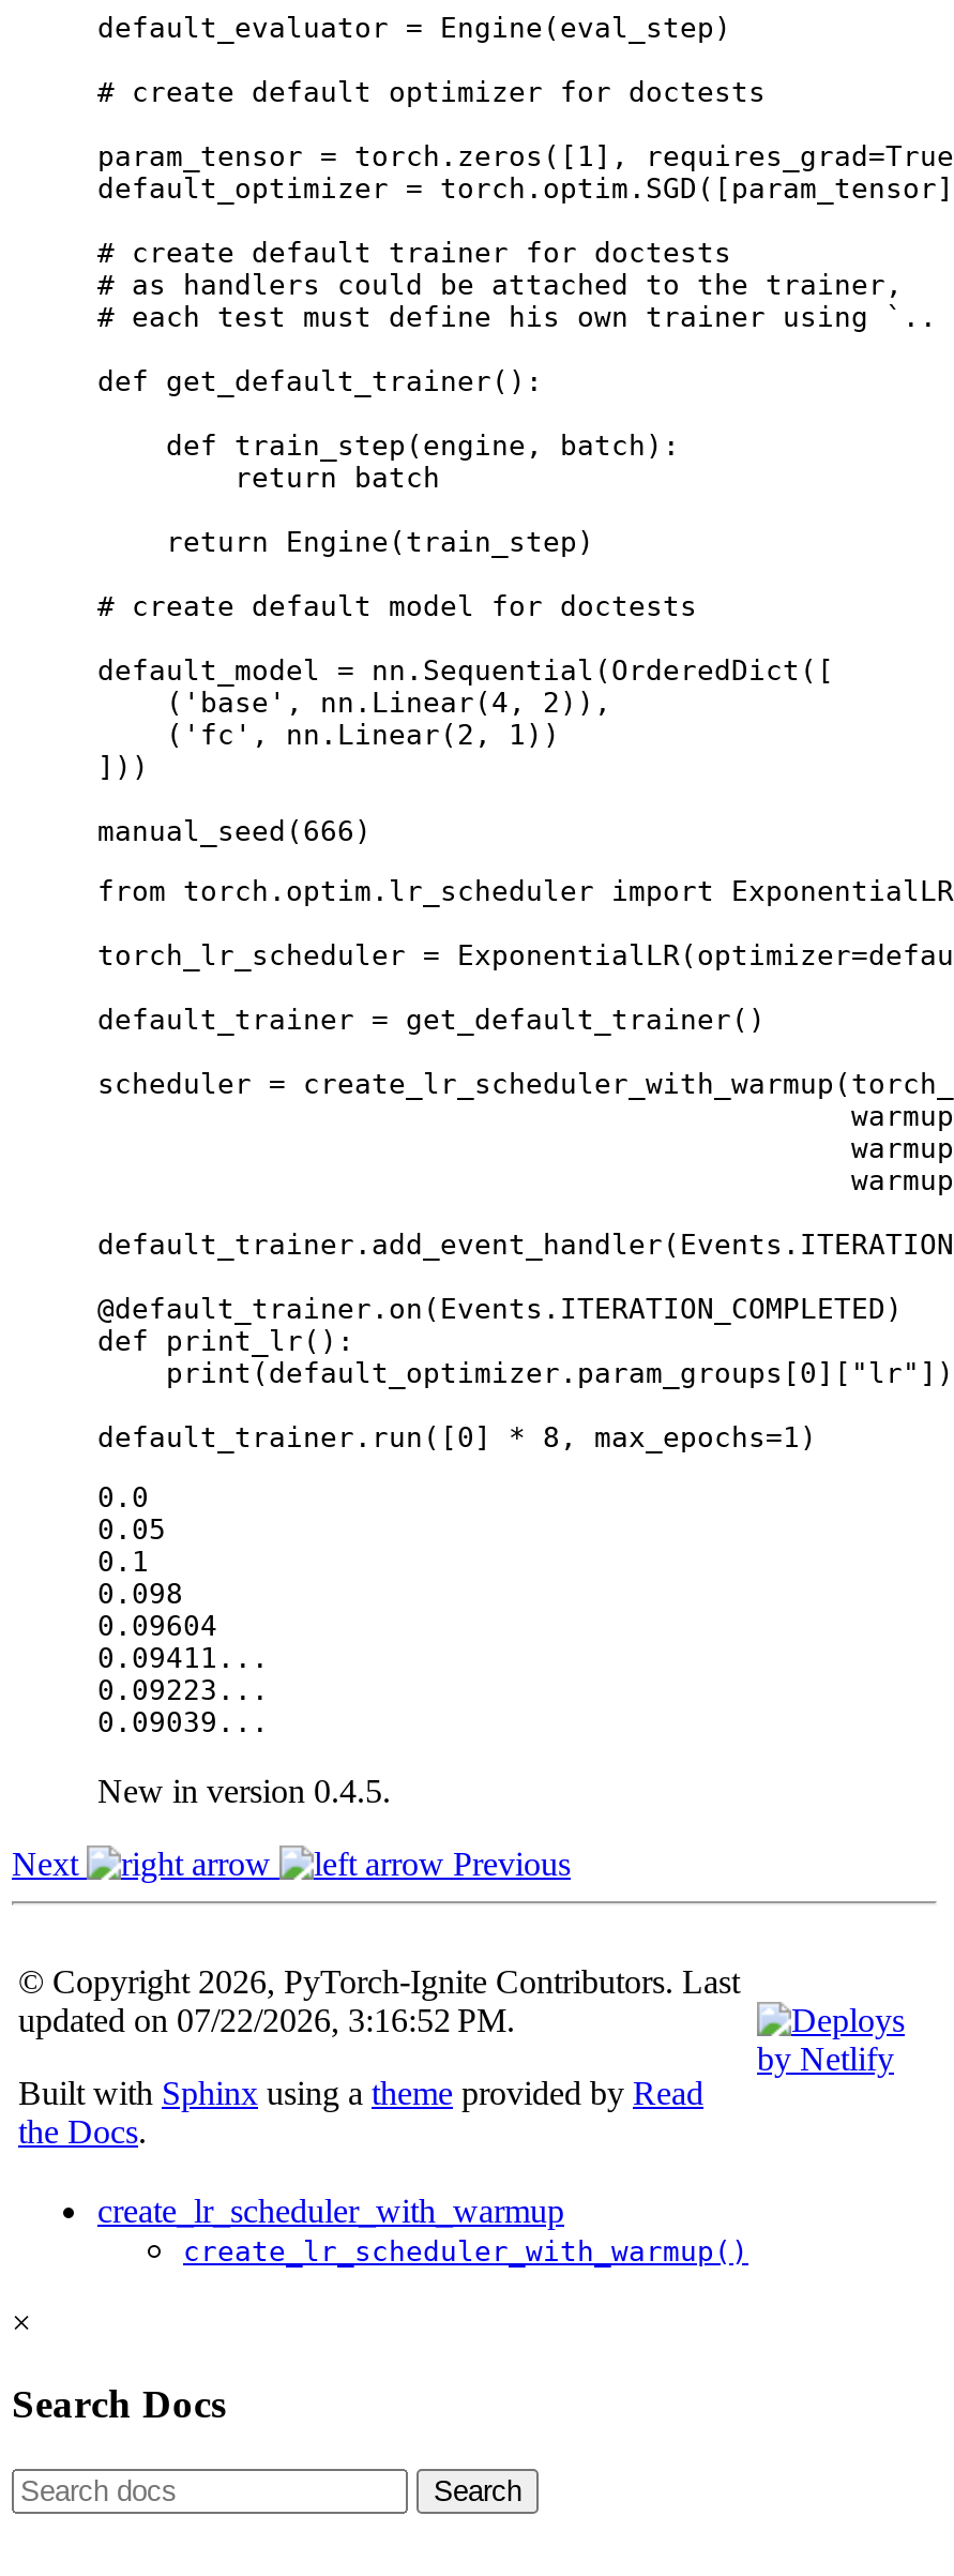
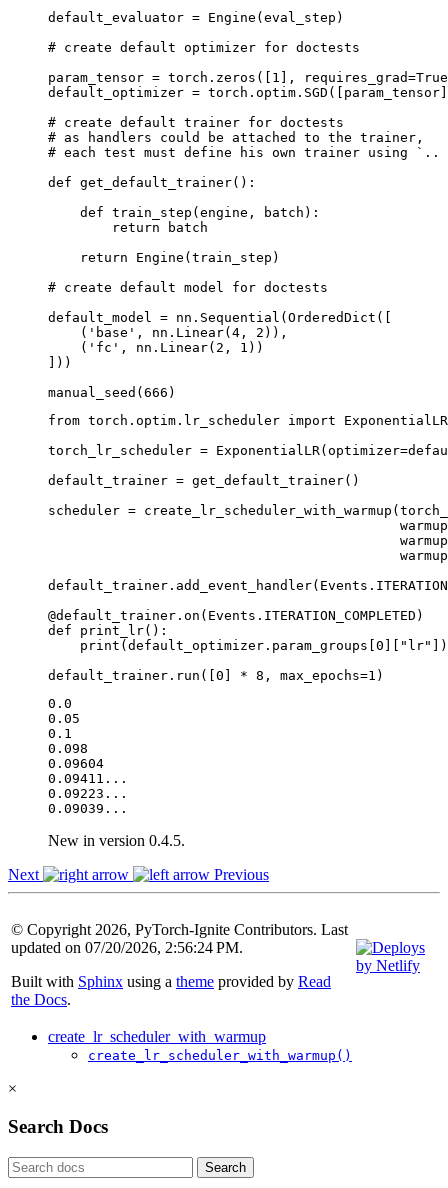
[18,2001,515,2037] updated on 07/22/2026, 3:16:52 PM. -> [11,938,243,955] updated on 07/20/2026, 2:56:24 PM.

